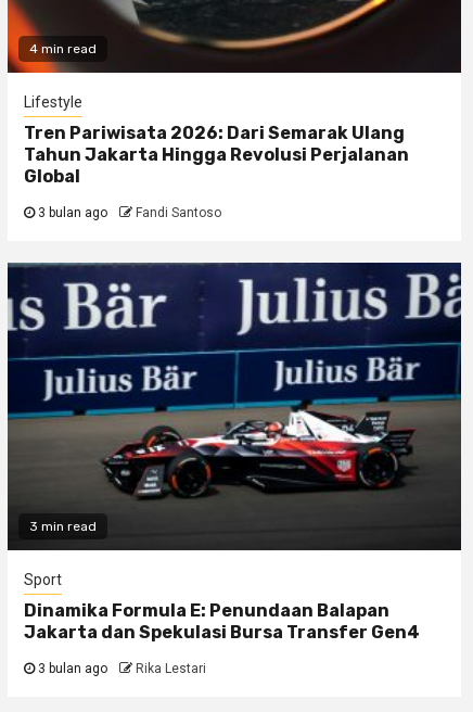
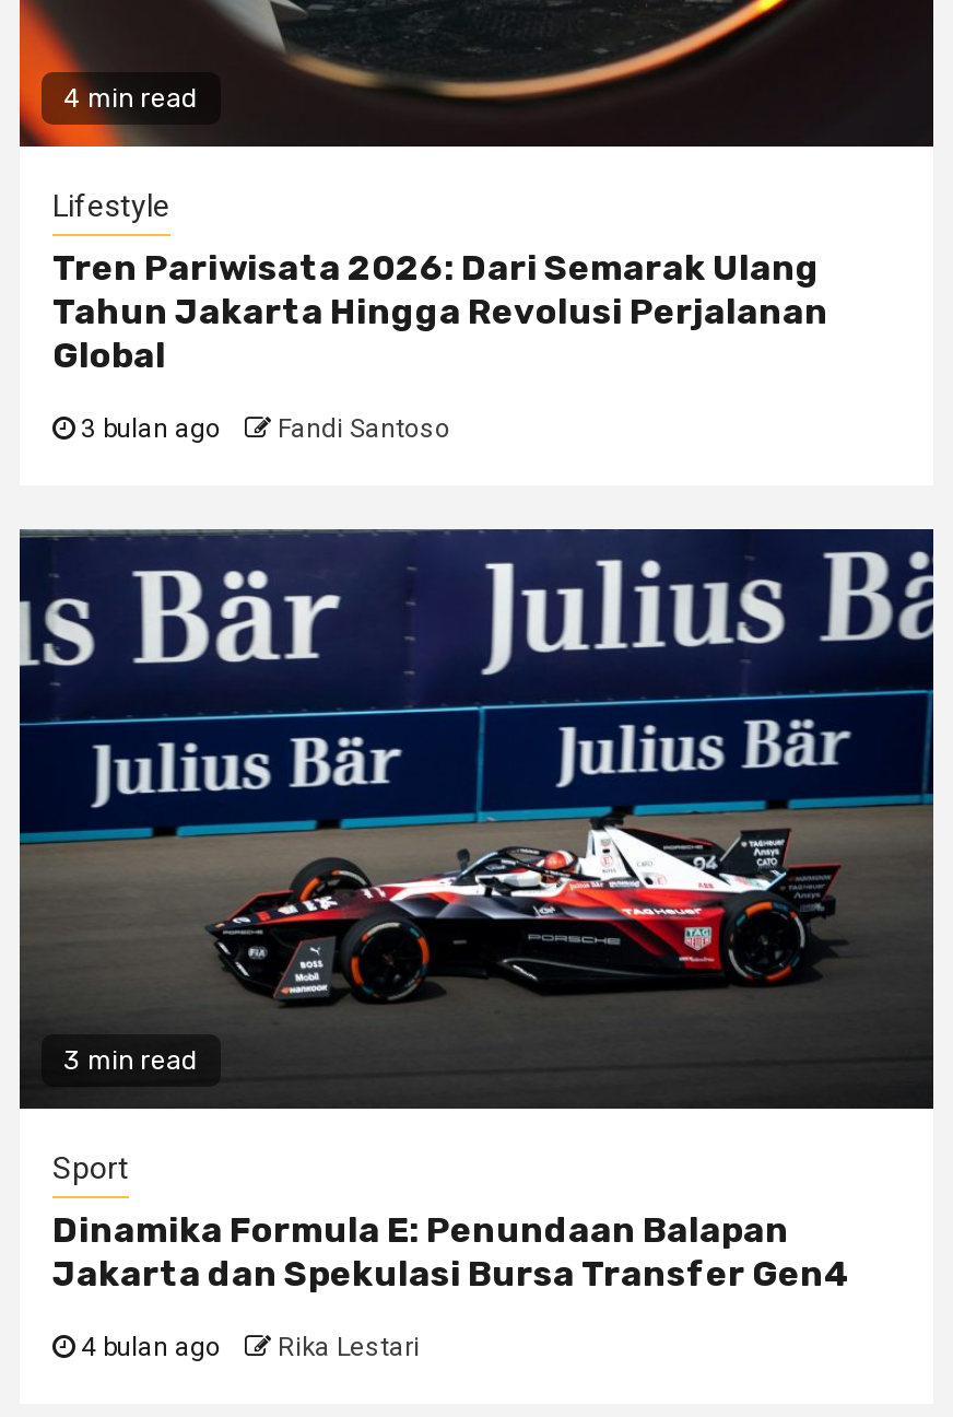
[35,661,206,676] 3 bulan ago Rika Lestari -> [74,1331,420,1362] 4 bulan ago Rika Lestari

